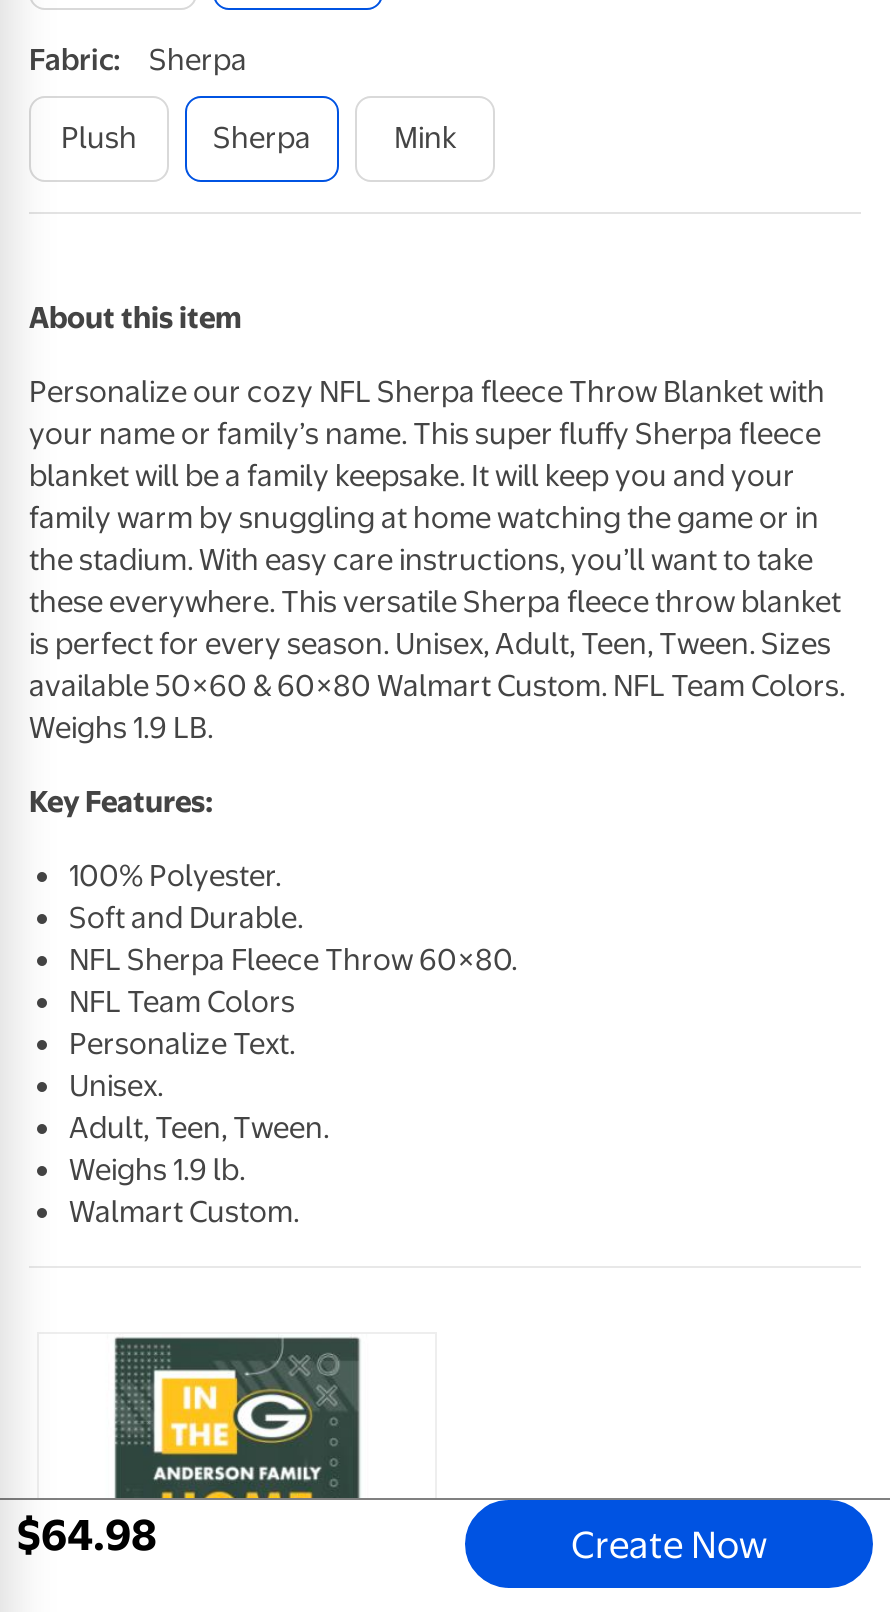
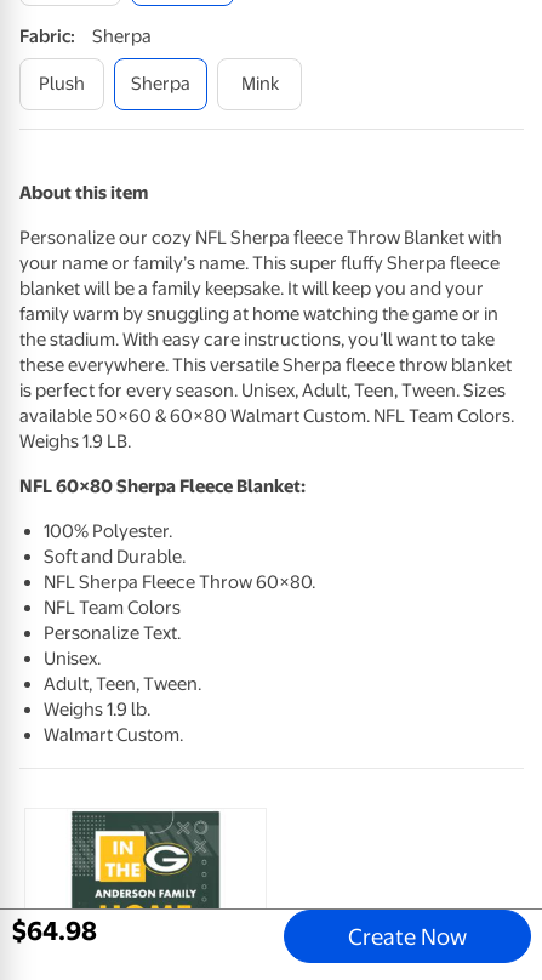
[29,784,213,820] Key Features: -> [19,475,306,497] NFL60×80 Sherpa Fleece Blanket:

